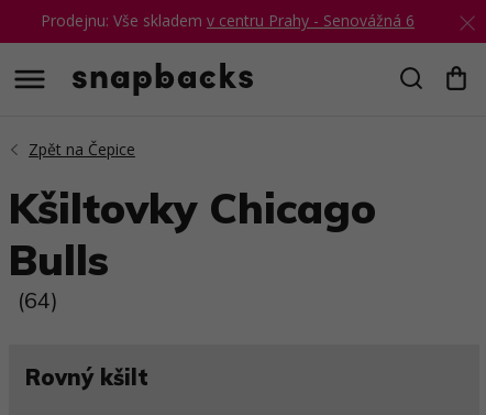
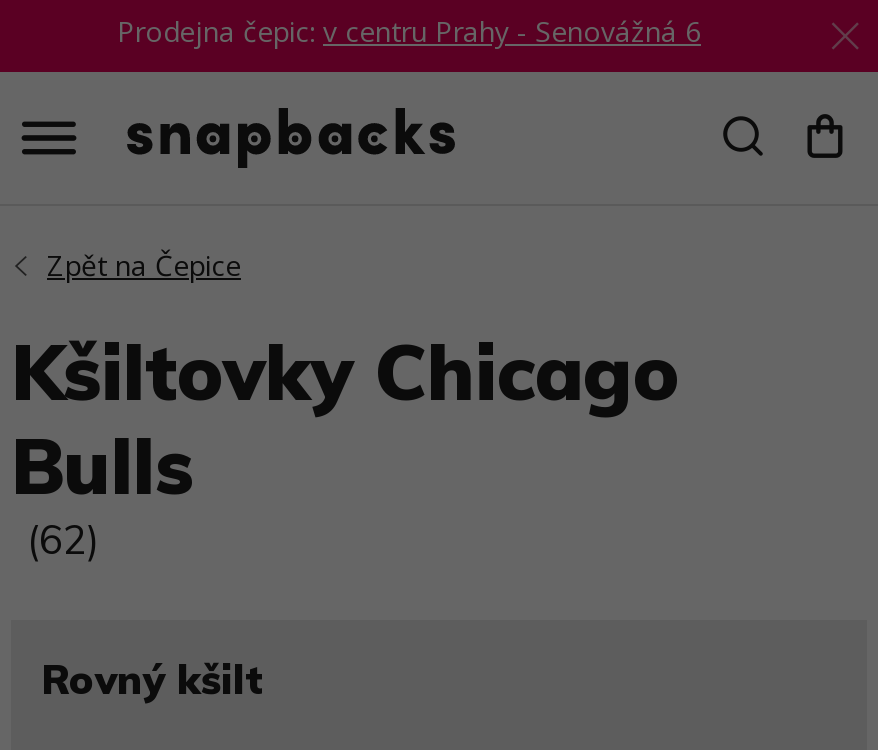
[41,10,415,31] Prodejnu: Vše skladem v centru Prahy - Senovážná 6 -> [117,12,701,50] Prodejna čepic: v centru Prahy - Senovážná 6
[18,286,58,313] (64) -> [27,513,101,563] (62)

